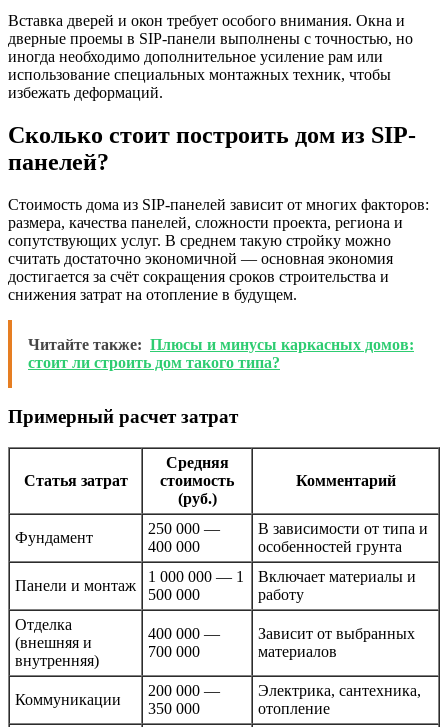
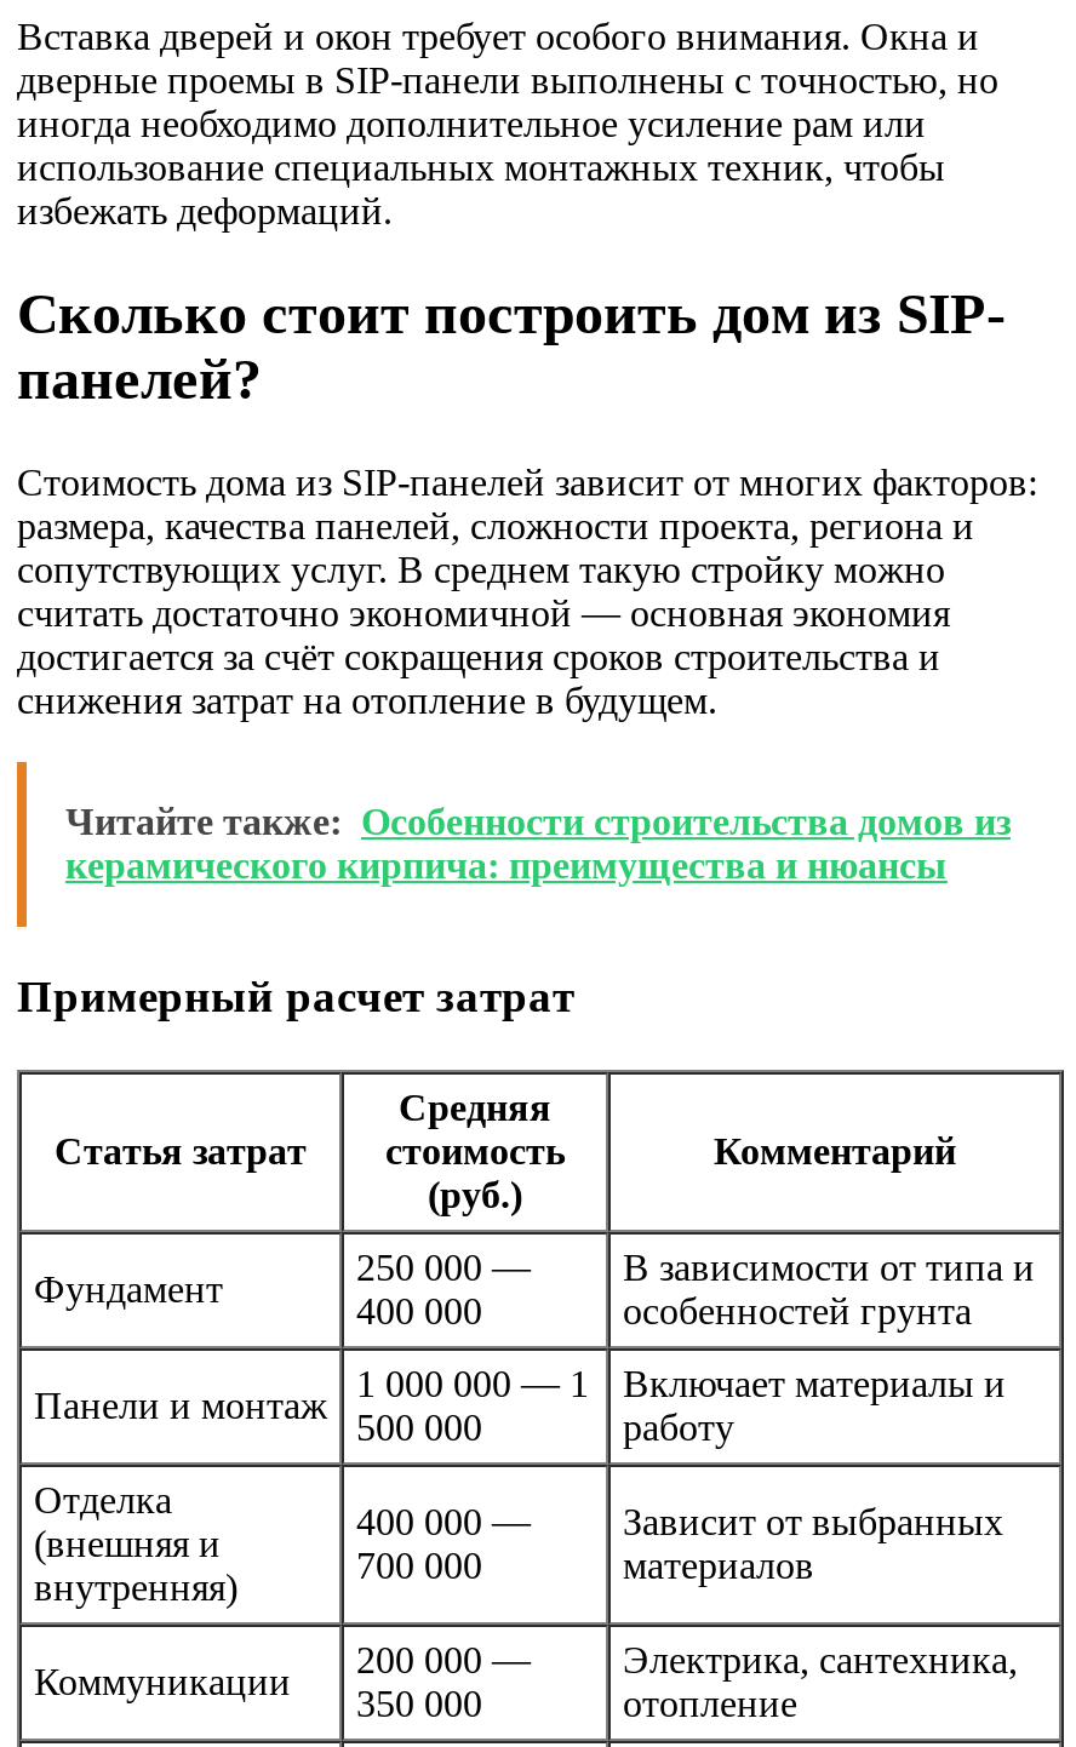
[28,336,414,371] Читайте также: Плюсы и минусы каркасных домов: | стоит ли строить дом такого типа? -> [65,800,1011,885] Читайте также: Особенности строительства домов из | керамического кирпича: преимущества и нюансы

